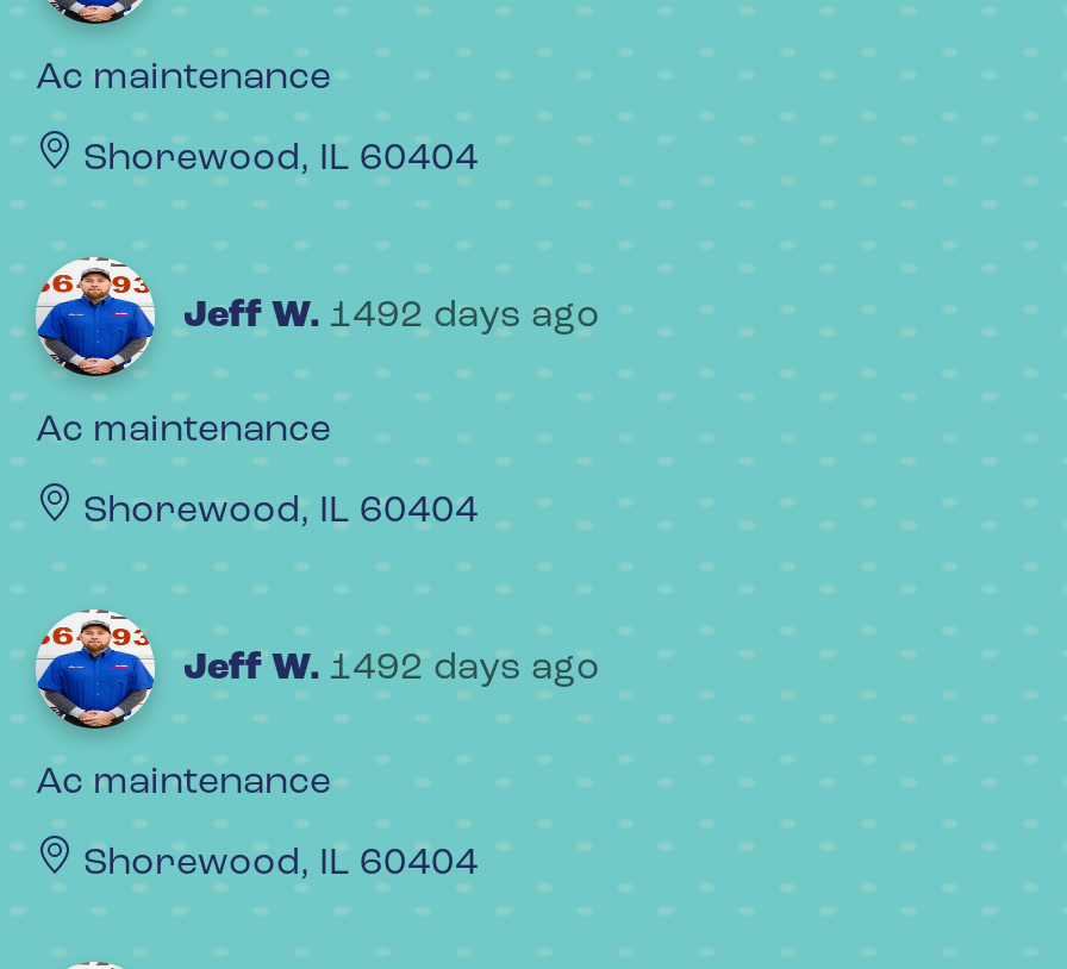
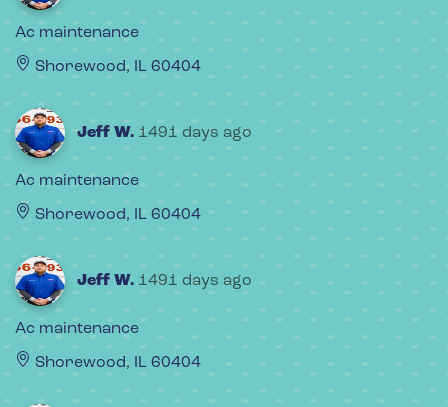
[183,289,600,339] Jeff W. 1492 days ago -> [77,121,252,142] Jeff W. 1491 days ago
[183,642,600,692] Jeff W. 1492 days ago -> [77,269,252,290] Jeff W. 1491 days ago

